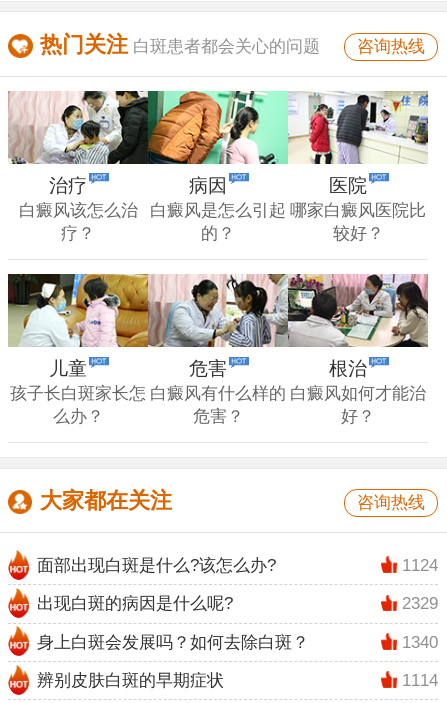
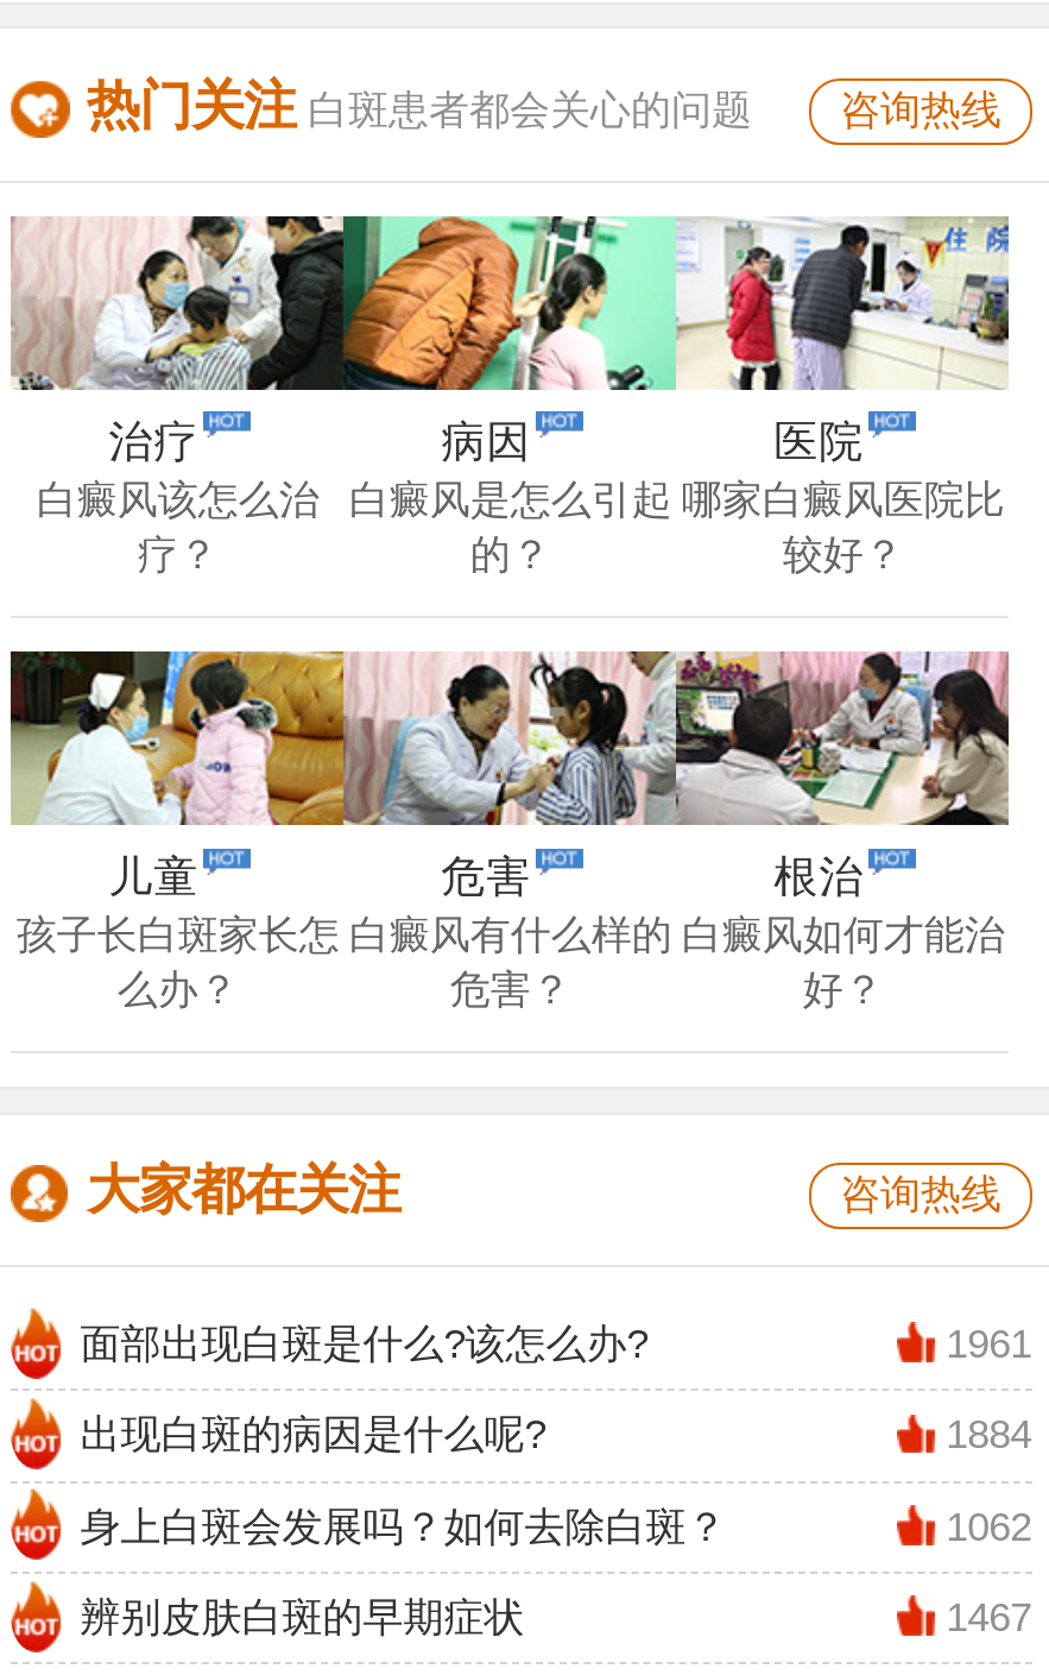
[402,556,438,575] 1124 -> [946,1322,1032,1367] 1961
[402,594,438,613] 2329 -> [946,1413,1032,1458] 1884
[402,633,438,652] 1340 -> [946,1504,1032,1549] 1062
[402,671,438,690] 1114 -> [946,1595,1032,1640] 1467

